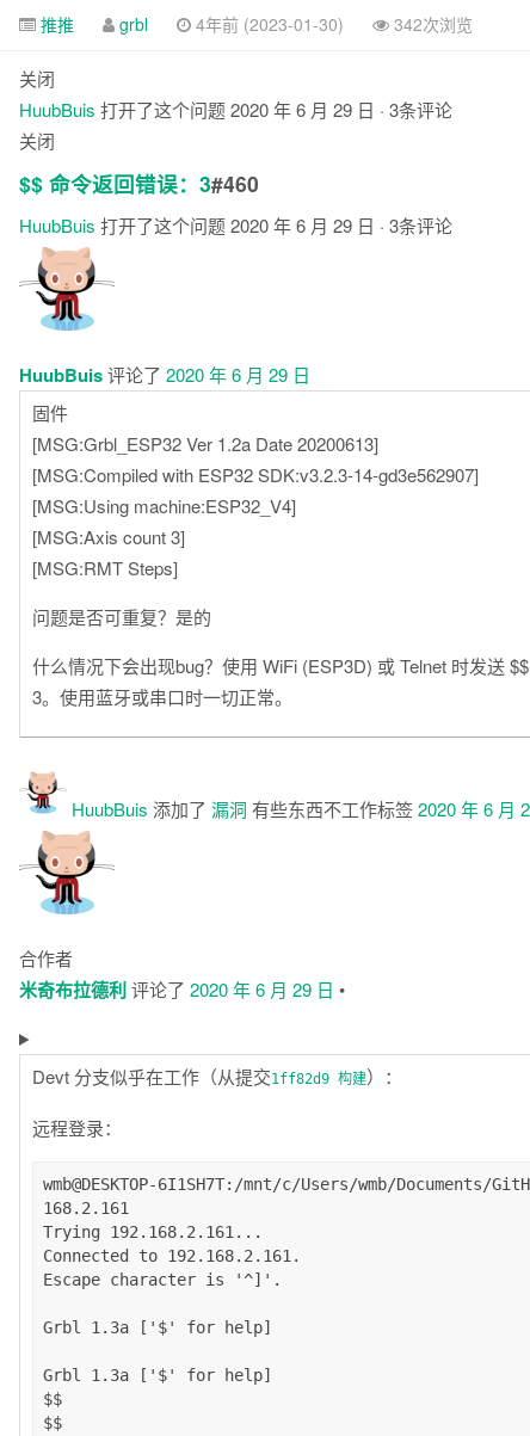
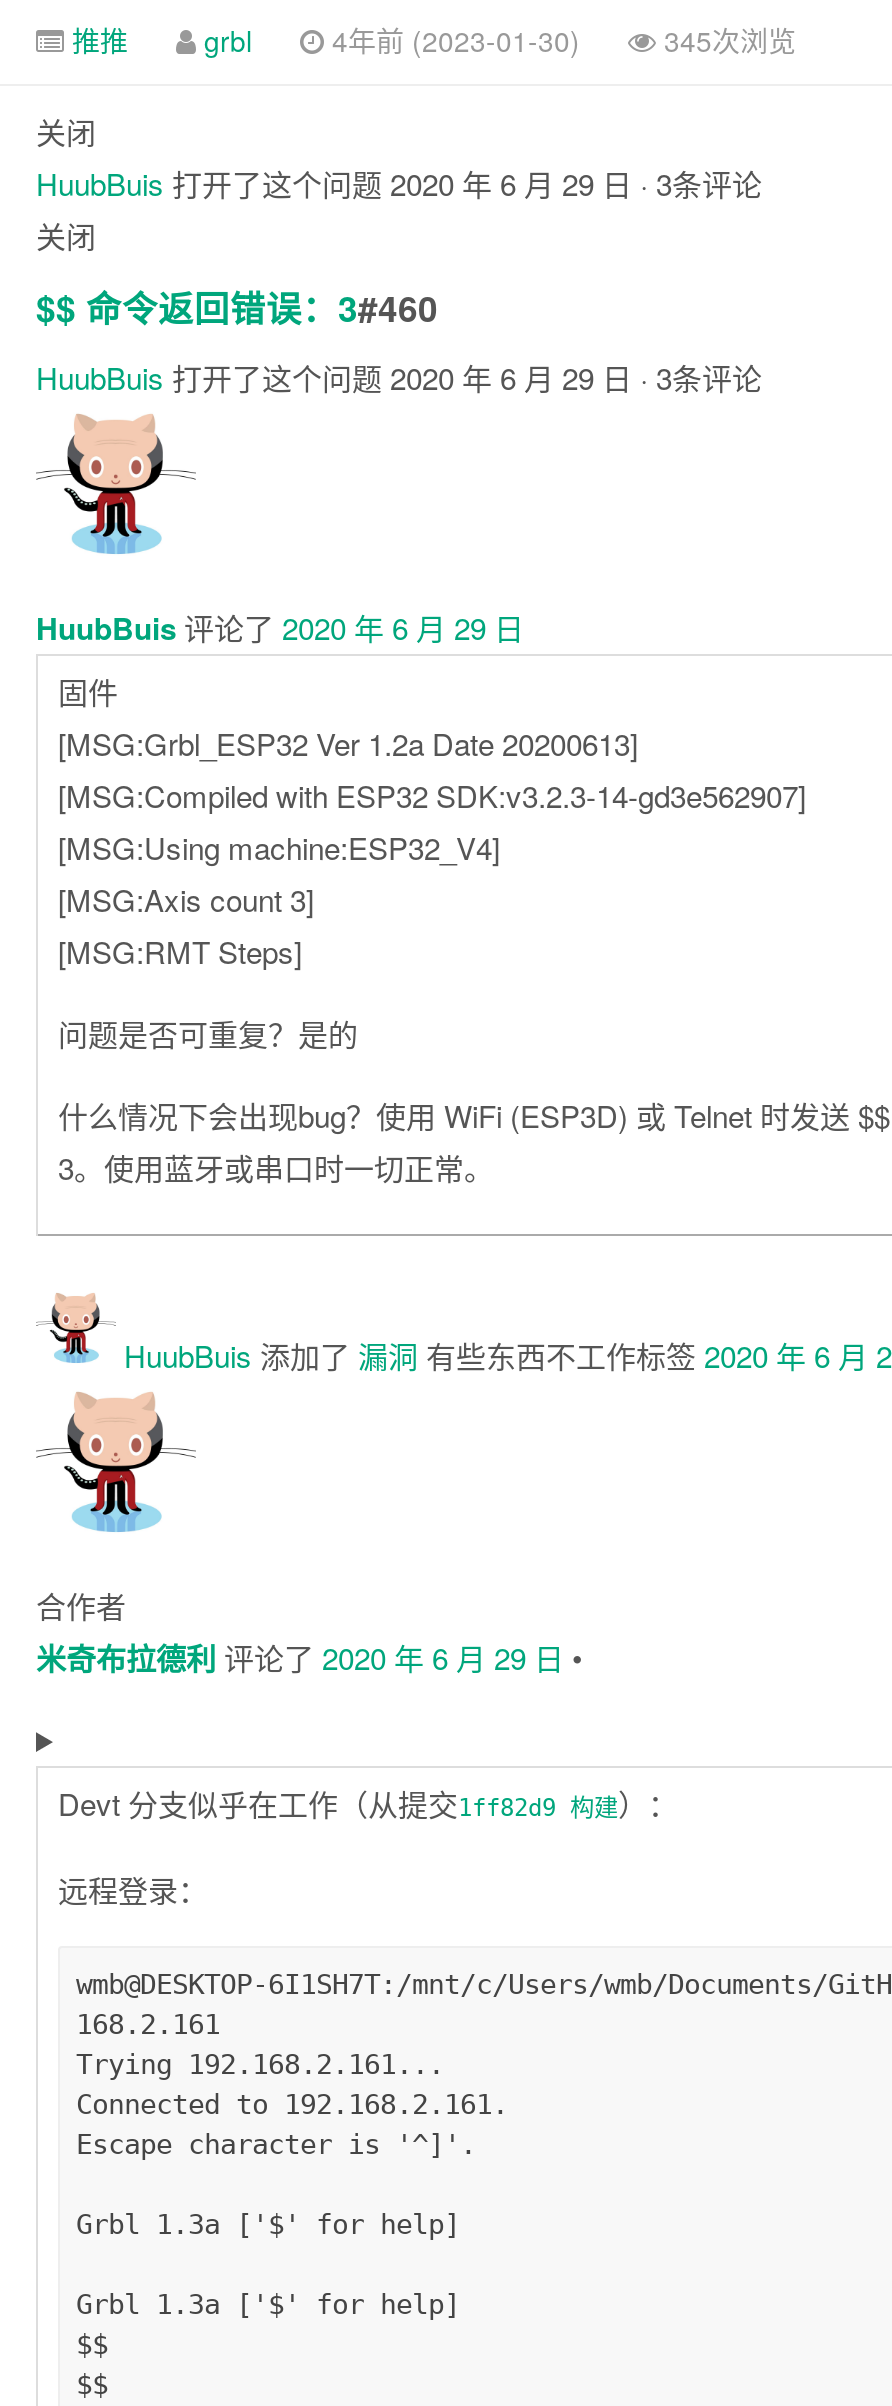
[36,12,473,36] 推推 grbl 4年前 (2023-01-30) 342次浏览 -> [64,20,796,60] 推推 grbl 4年前 (2023-01-30) 345次浏览

